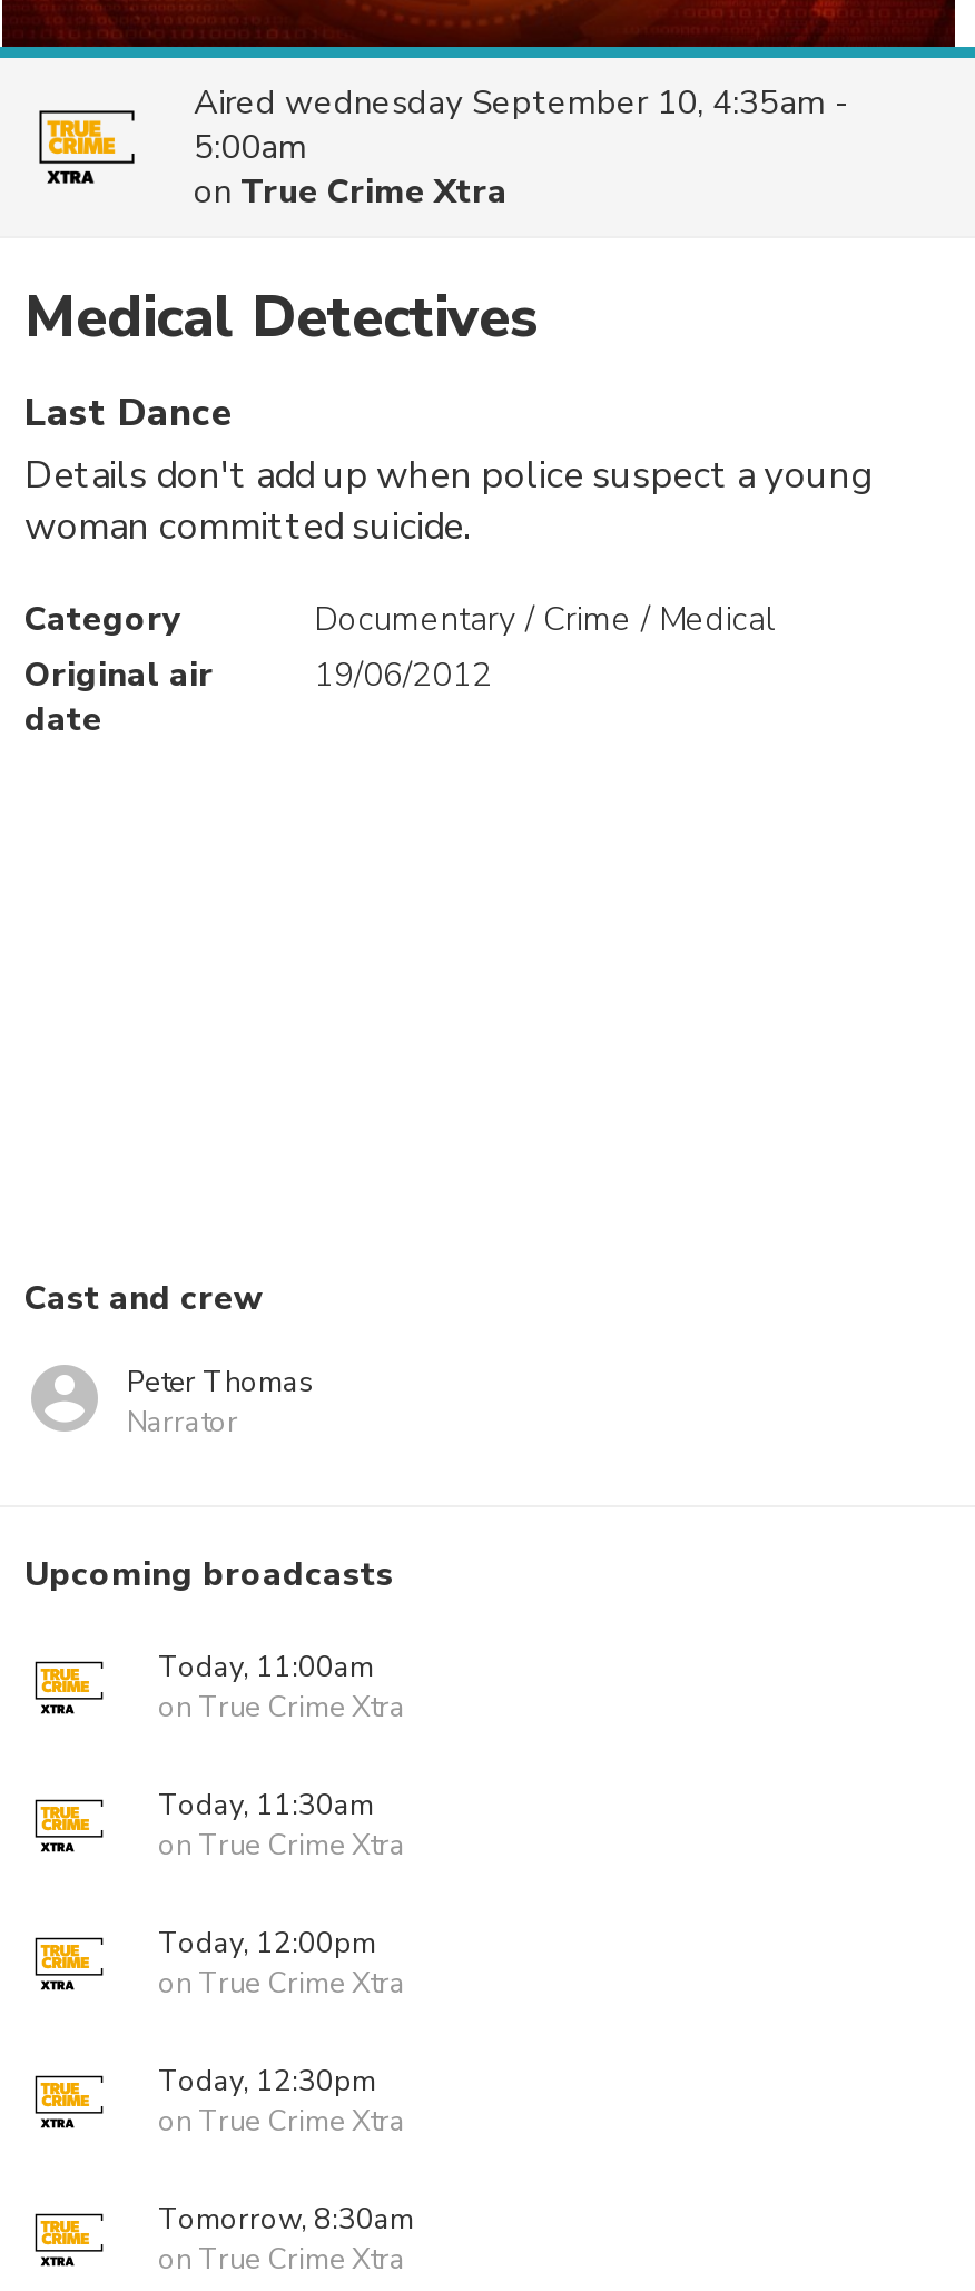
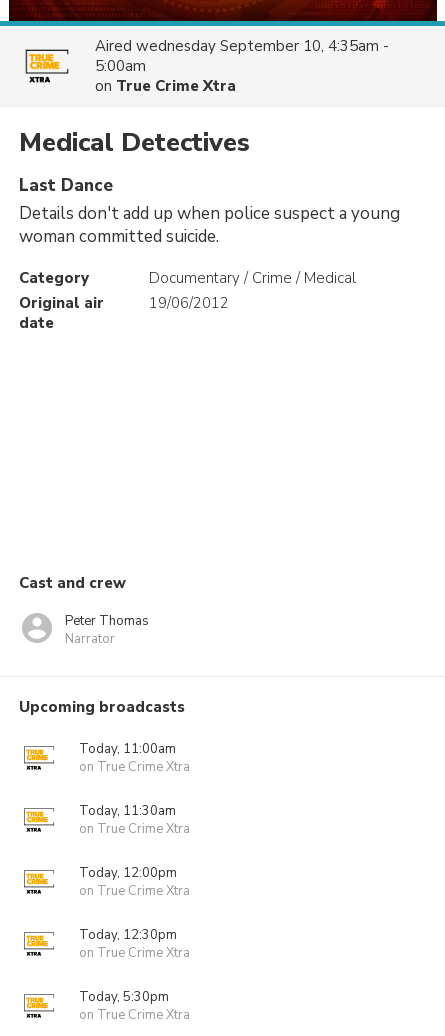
[158,2200,414,2240] Tomorrow, 8:30am -> [79,988,169,1006] Today, 5:30pm

